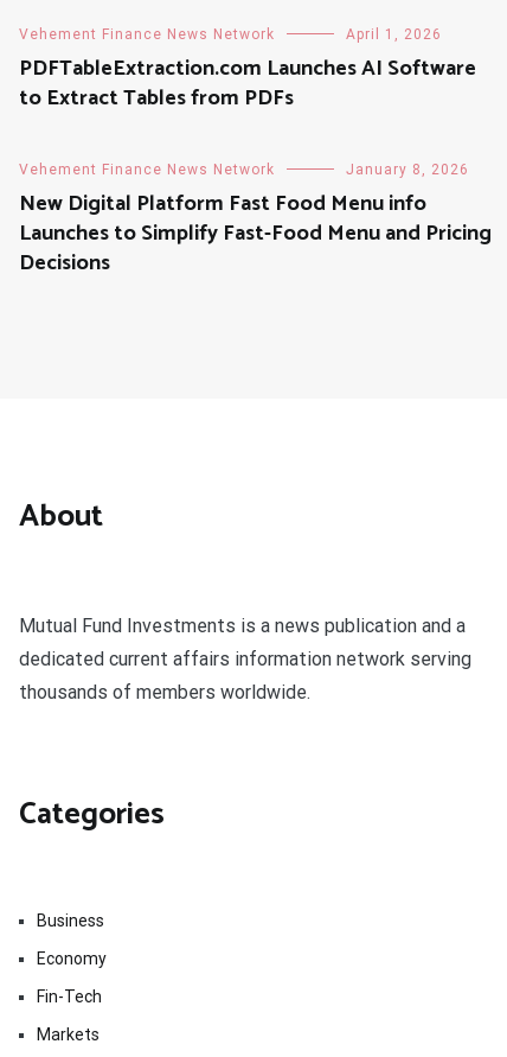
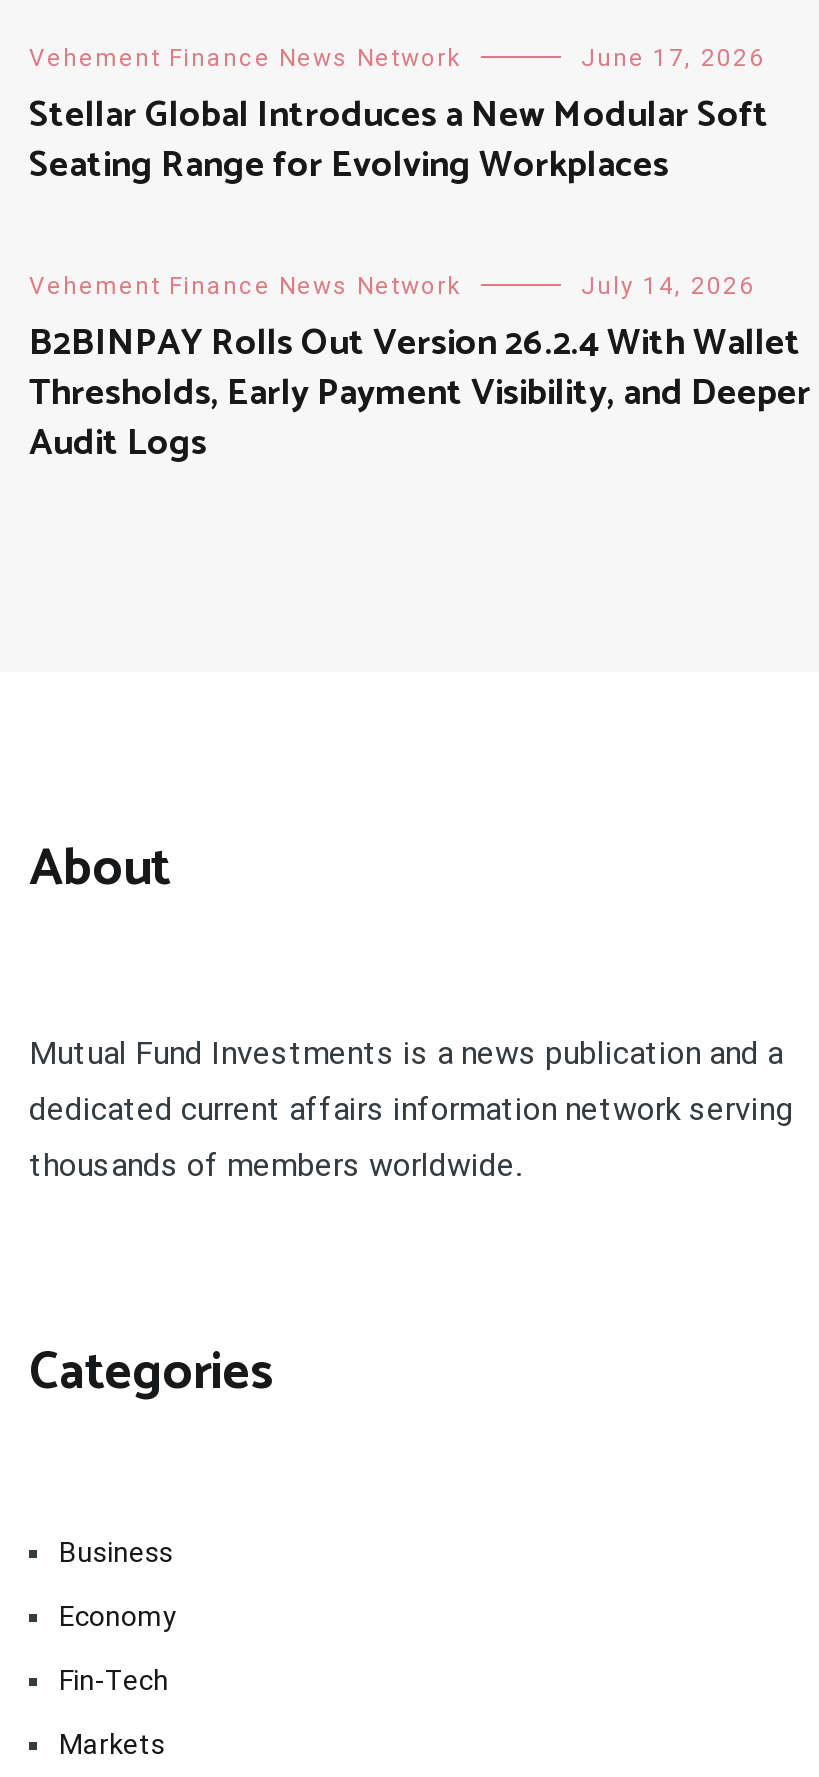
[19,26,476,116] April 1, 2026 | PDFTableExtraction.com Launches AI Software | to Extract Tables from PDFs -> [29,44,769,196] June 17, 2026 | Stellar Global Introduces a New Modular Soft | Seating Range for Evolving Workplaces
[19,161,492,281] January 8, 2026 | New Digital Platform Fast Food Menu info | Launches to Simplify Fast-Food Menu and Pricing | Decisions -> [29,272,811,474] July 14, 2026 | B2BINPAY Rolls Out Version 26.2.4 With Wallet | Thresholds, Early Payment Visibility, and Deeper | Audit Logs

